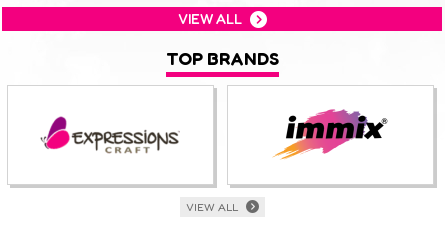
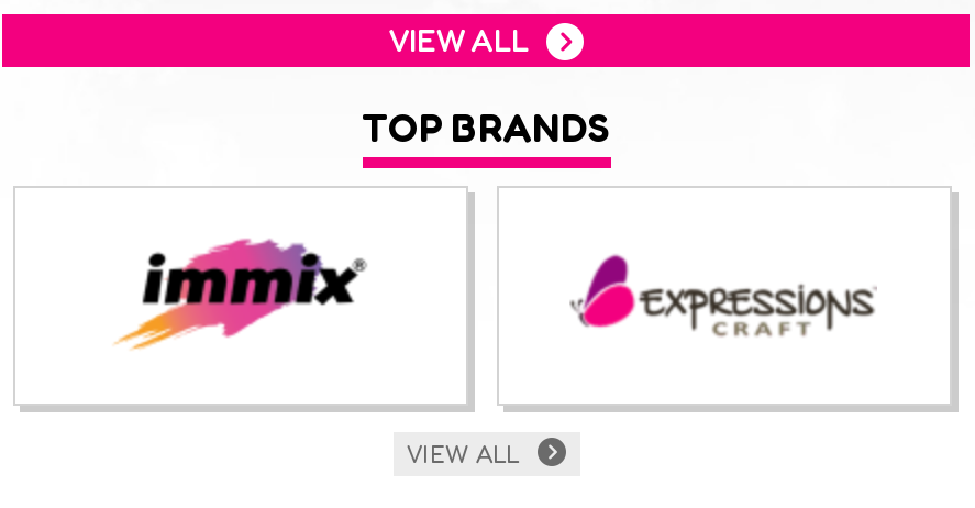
[40,109,179,159] [image] -> [88,236,389,351] [image]
[261,108,398,160] [image] -> [569,239,875,349] [image]

